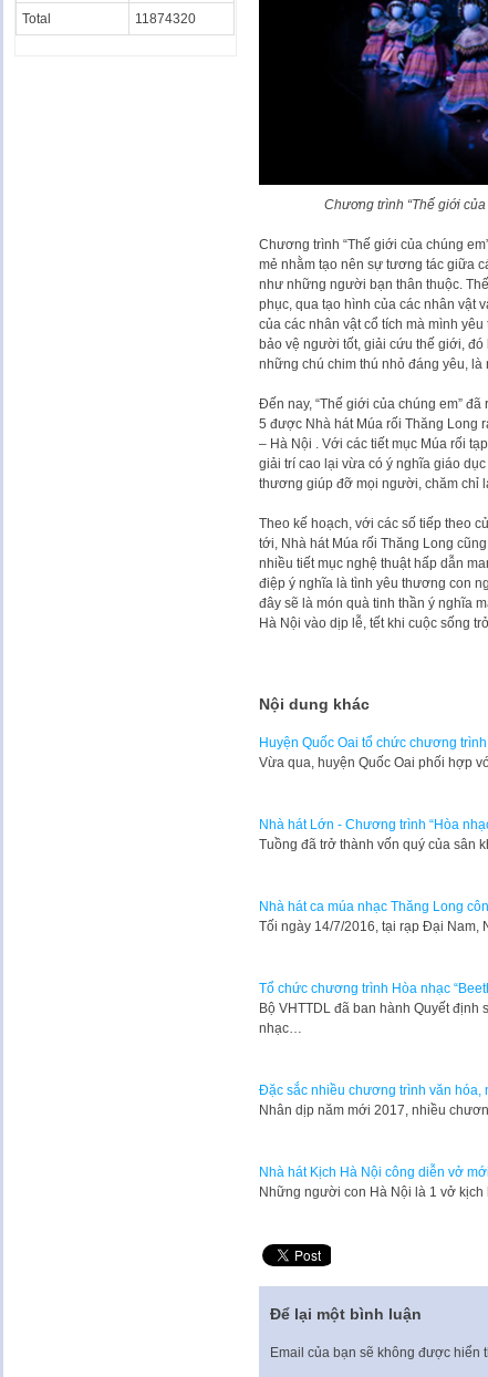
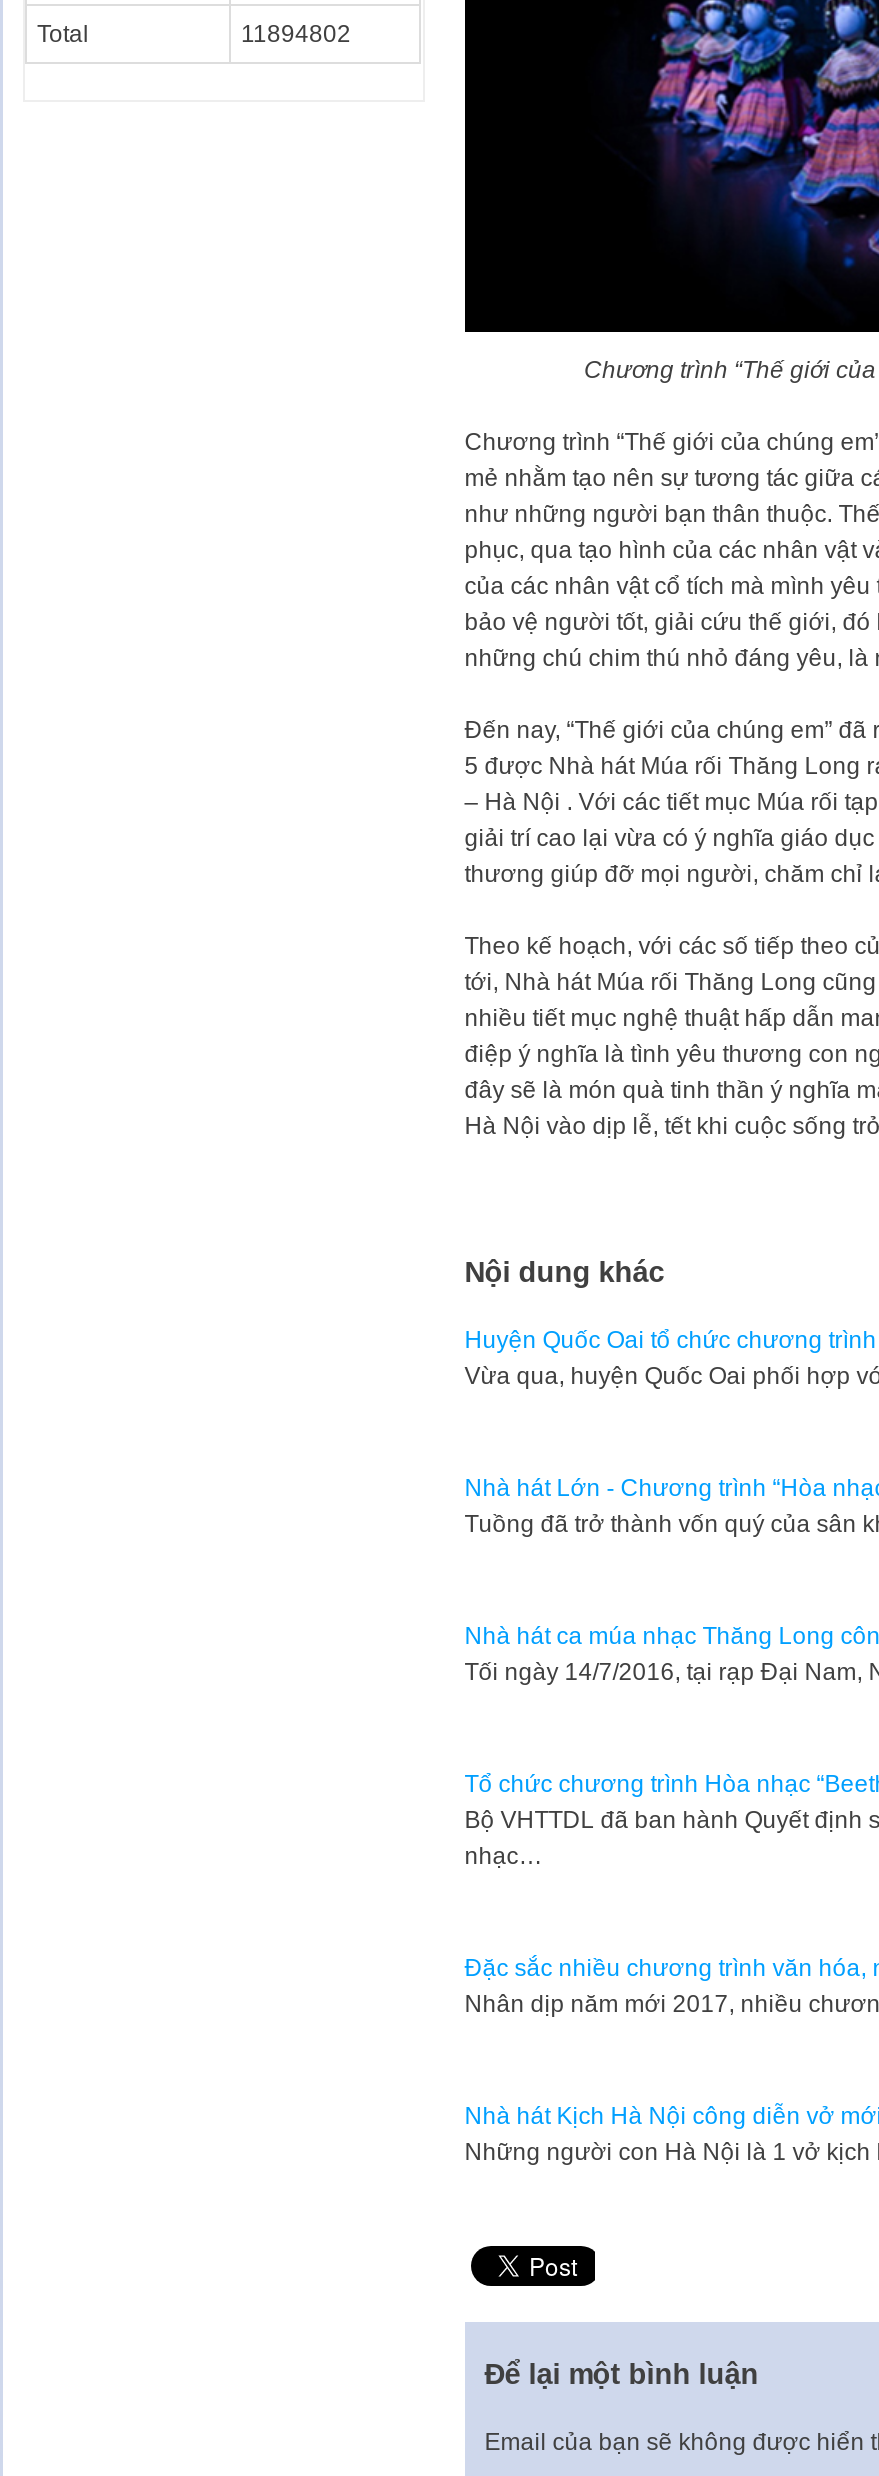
[135,11,196,26] 11874320 -> [241,20,351,48] 11894802

